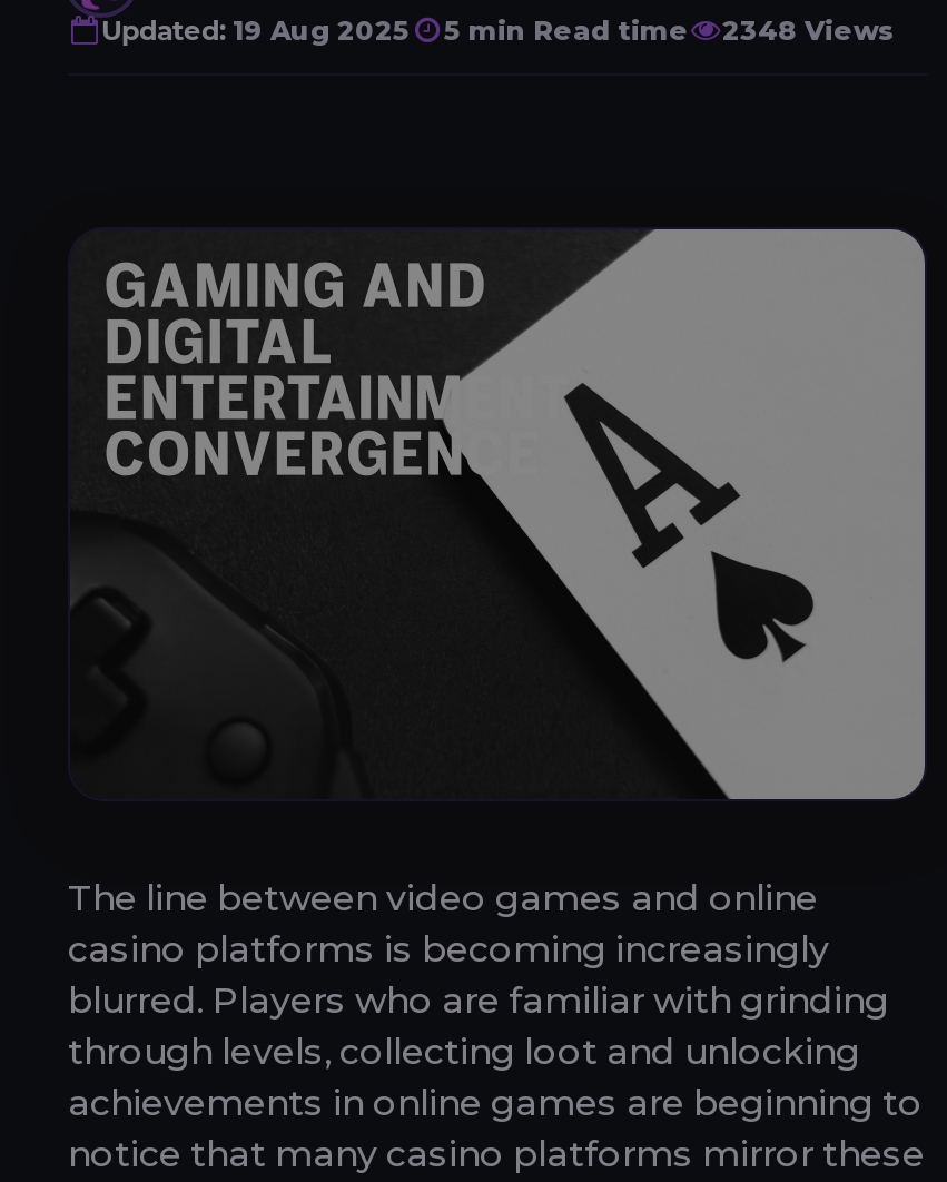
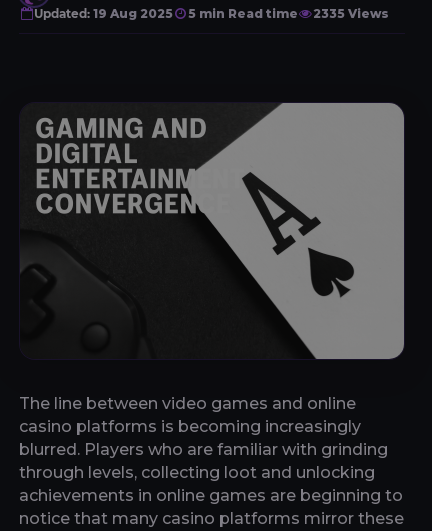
[101,12,896,46] Updated: 19 Aug 2025 5 min Read time 2348 Views -> [34,5,389,20] Updated: 19 Aug 2025 5 min Read time 2335 Views

